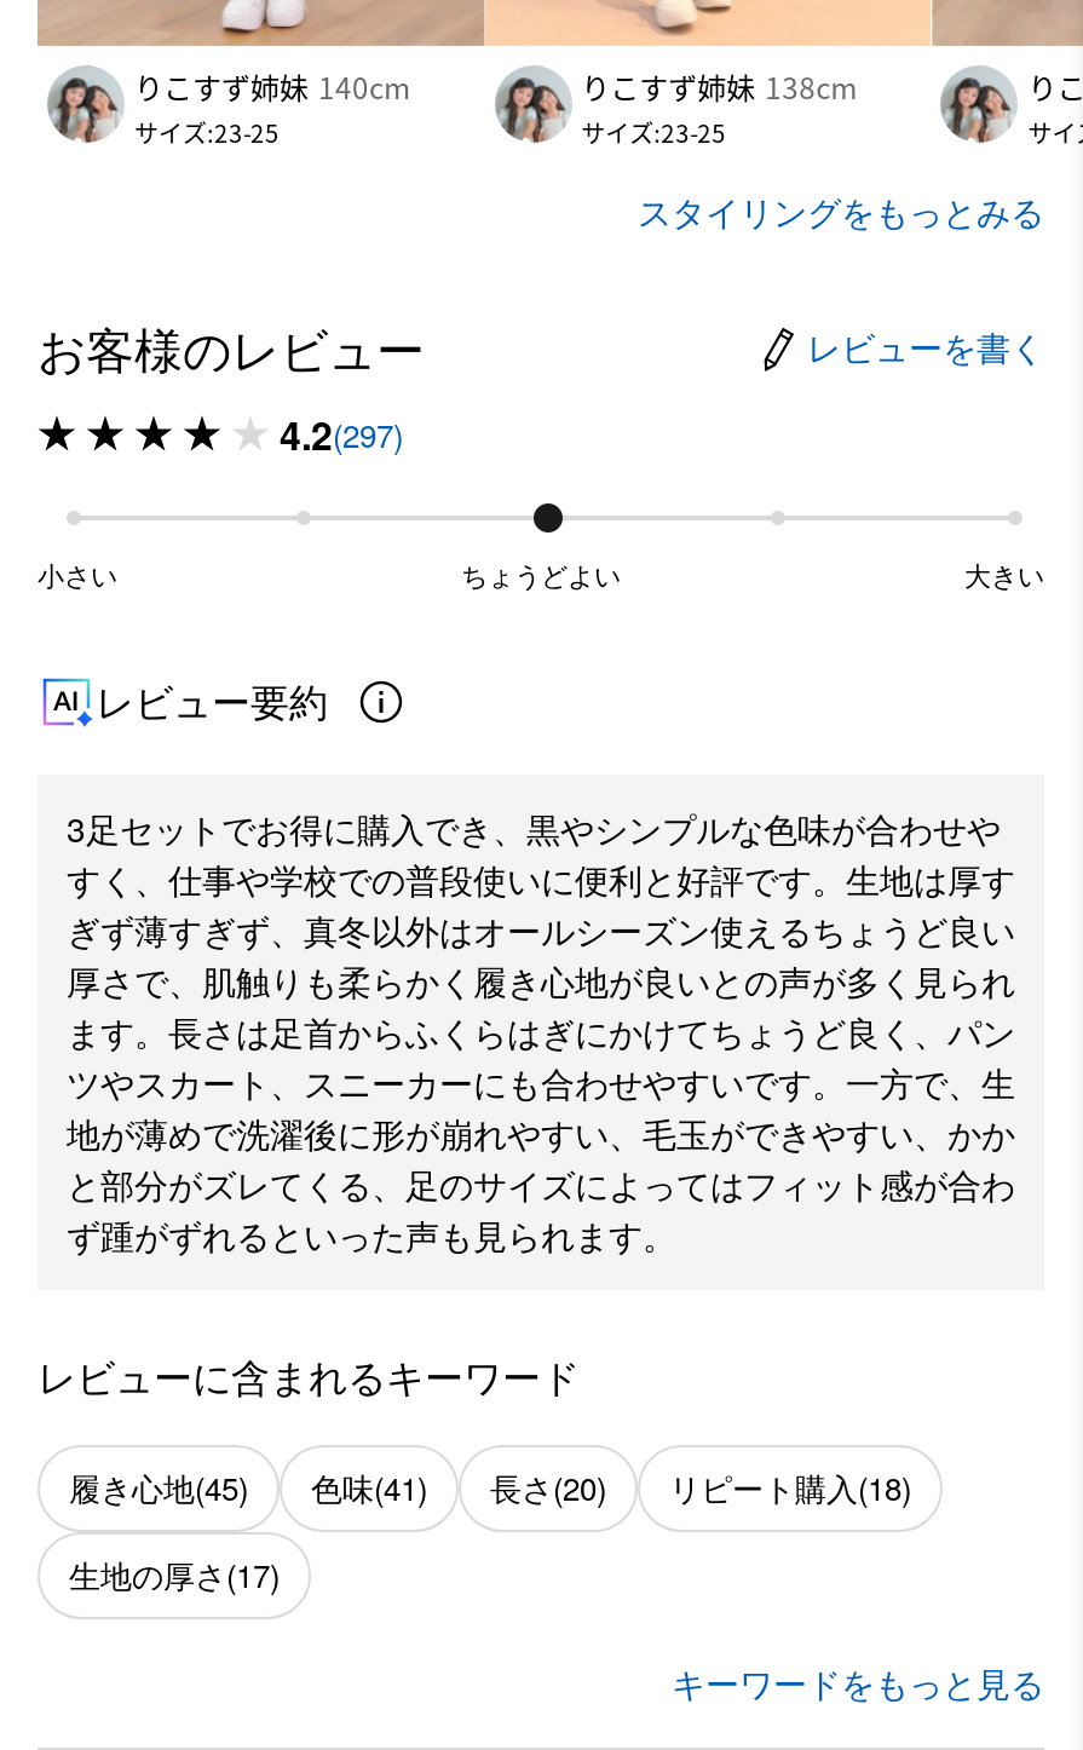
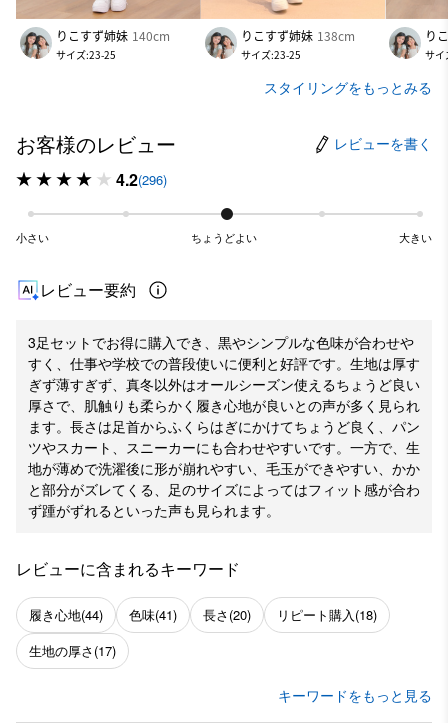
[280,406,403,461] 4.2(297) -> [116,168,167,191] 4.2(296)
[69,1465,911,1511] 履き心地(45) 色味(41) 長さ(20) リピート購入(18) -> [29,605,377,624] 履き心地(44) 色味(41) 長さ(20) リピート購入(18)

